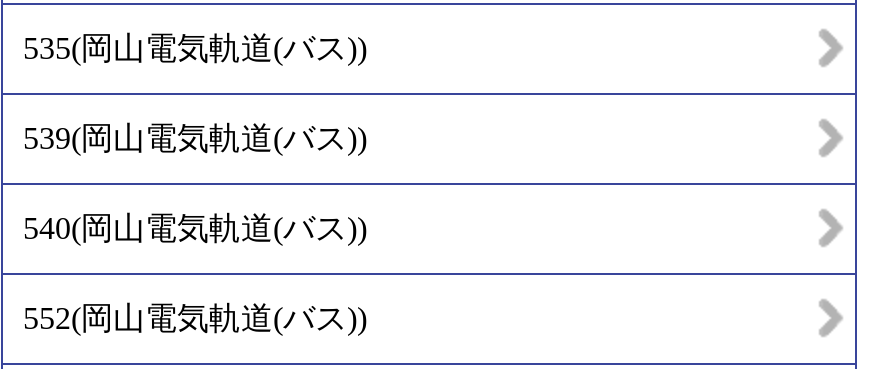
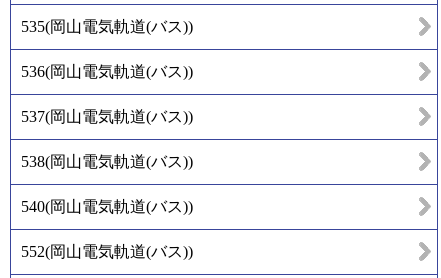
[23,122,367,156] 539(岡山電気軌道(バス)) -> [21,63,193,170] 536(岡山電気軌道(バス)) | 537(岡山電気軌道(バス)) | 538(岡山電気軌道(バス))

